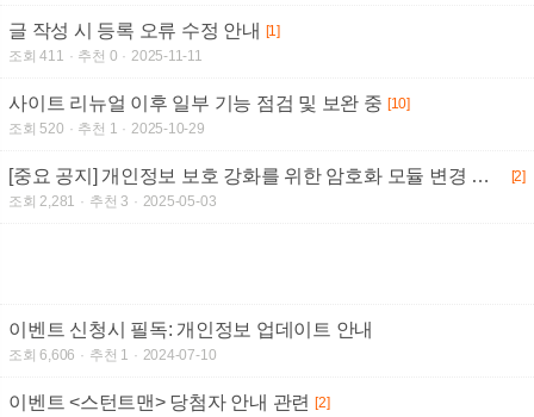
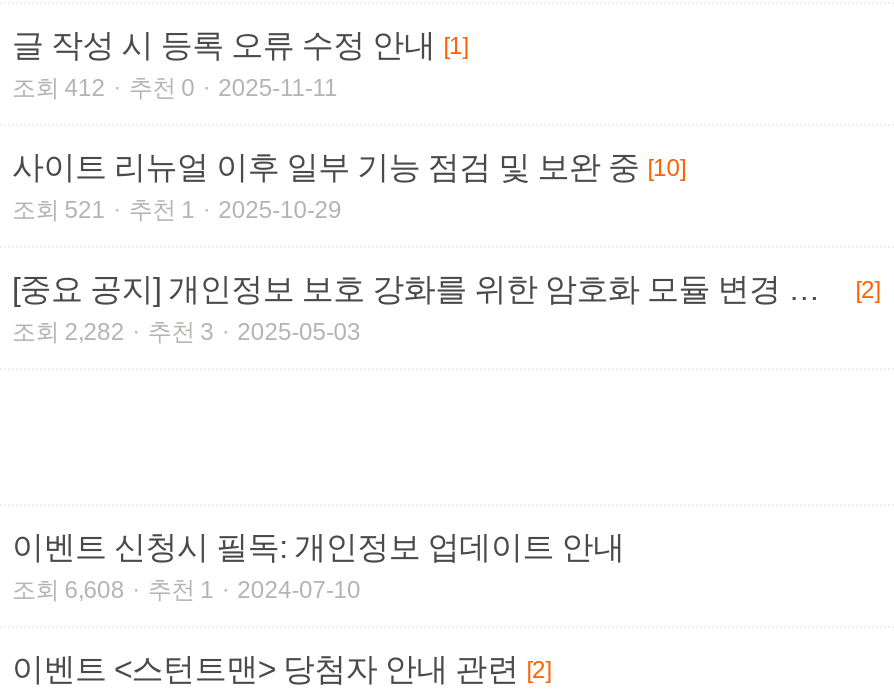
[8,48,202,65] 조회 411 추천 0 2025-11-11 -> [12,75,338,103] 조회 412 추천 0 2025-11-11
[8,121,205,137] 조회 520 추천 1 2025-10-29 -> [12,197,342,225] 조회 521 추천 1 2025-10-29
[8,193,216,210] 조회 2,281 추천 3 2025-05-03 -> [12,319,361,347] 조회 2,282 추천 3 2025-05-03
[8,347,216,364] 조회 6,606 추천 1 2024-07-10 -> [12,577,361,605] 조회 6,608 추천 1 2024-07-10

